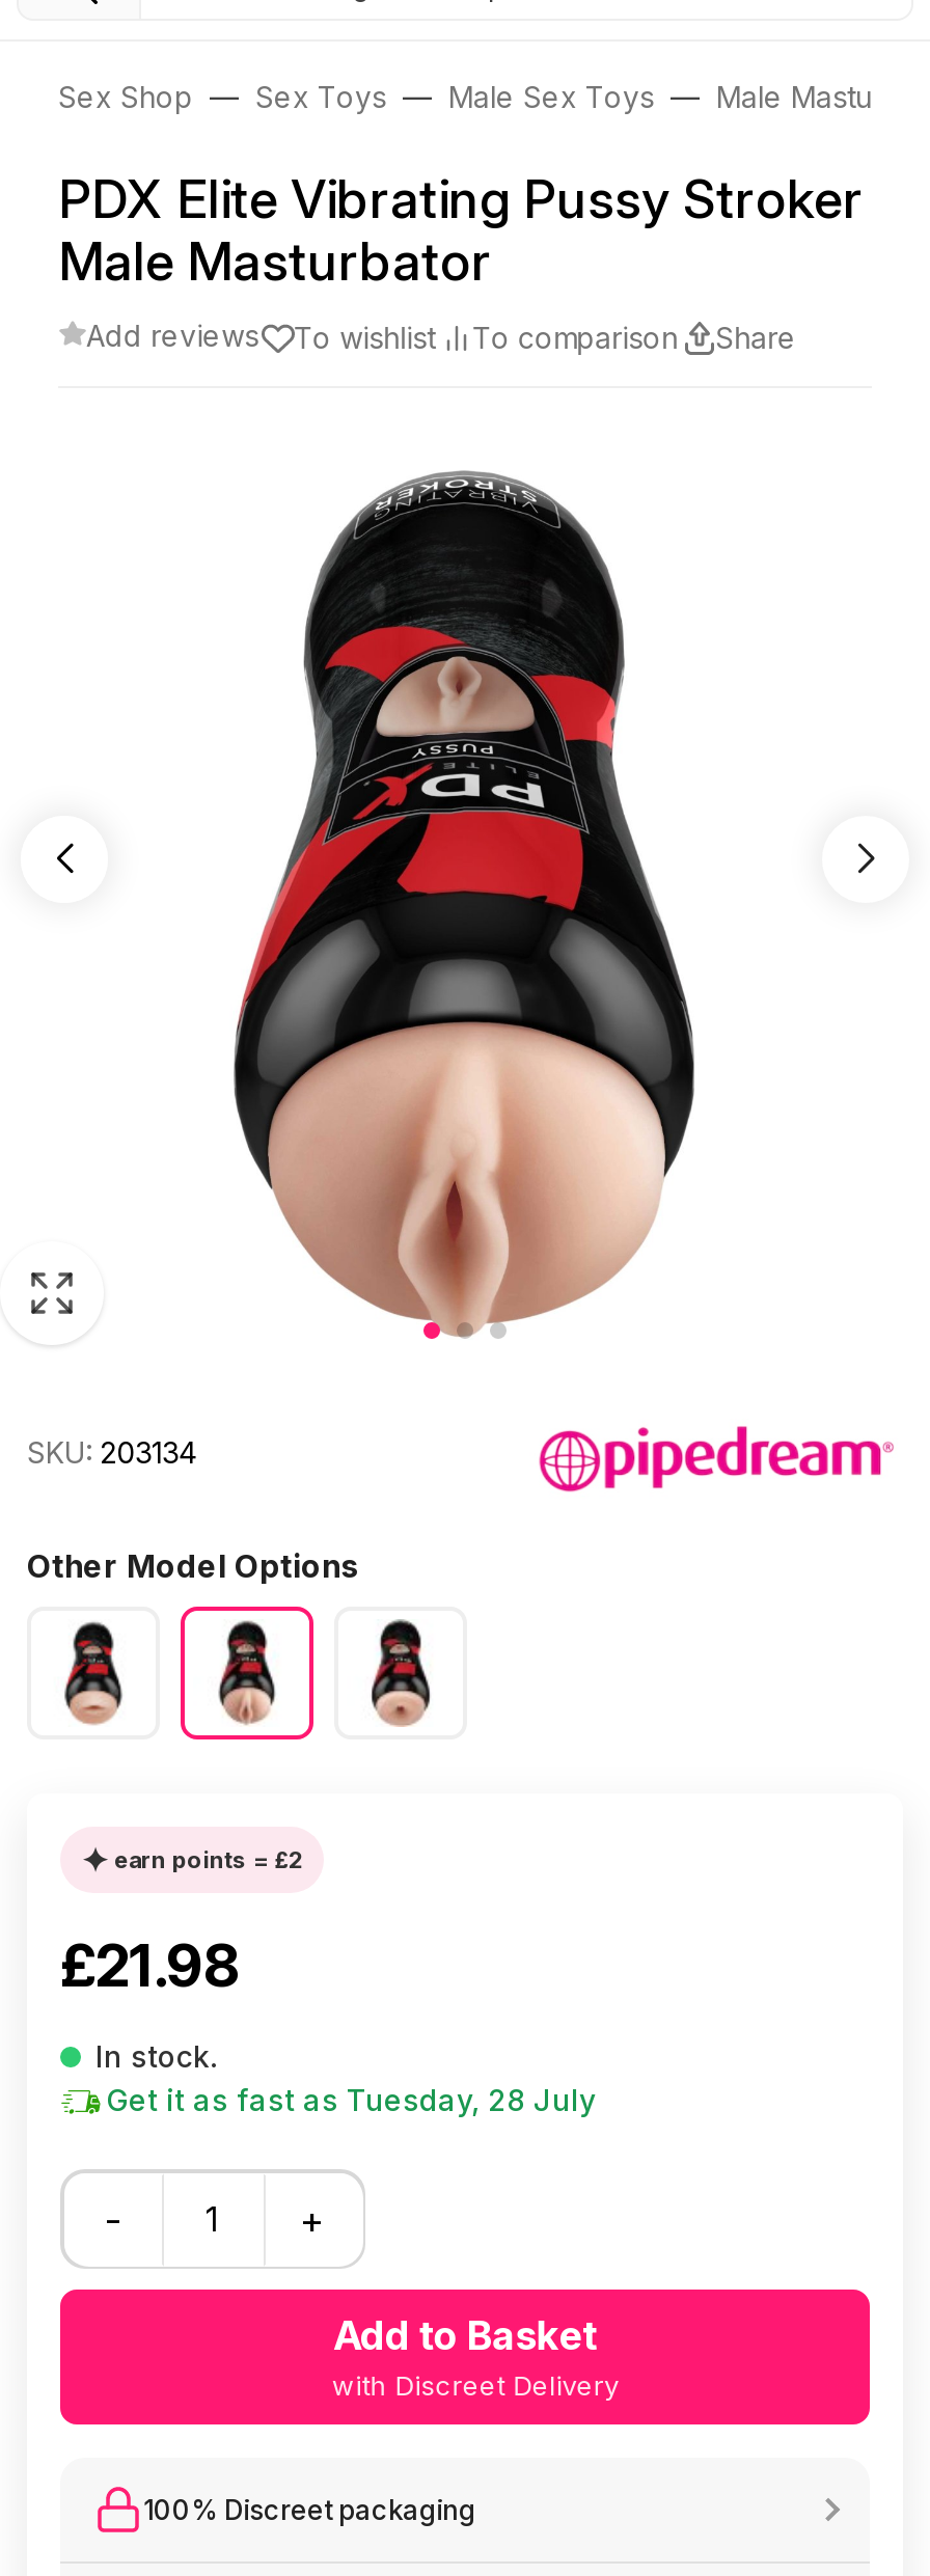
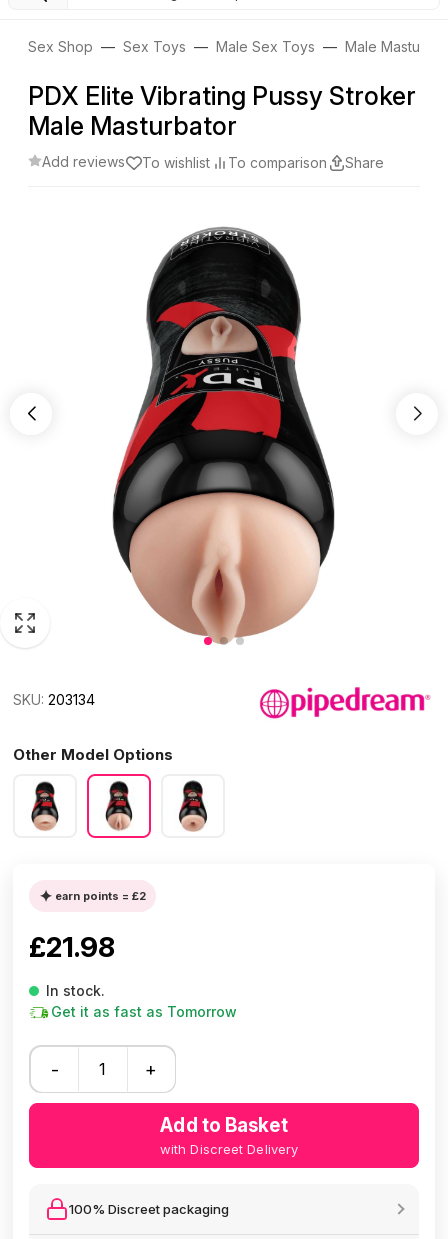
[106,2082,596,2118] Get it as fast as Tuesday, 28 July -> [51,1003,237,1020] Get it as fast as Tomorrow

